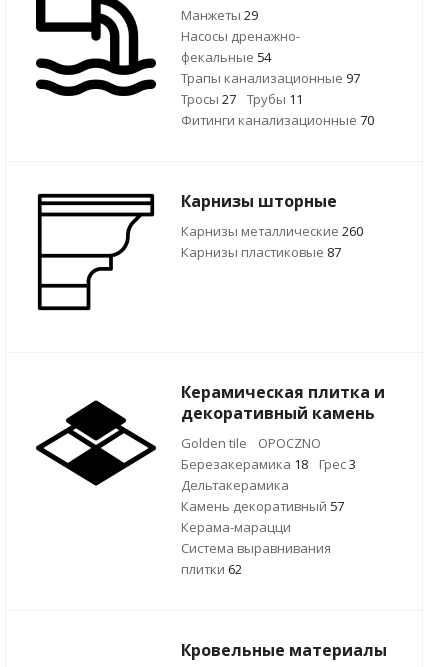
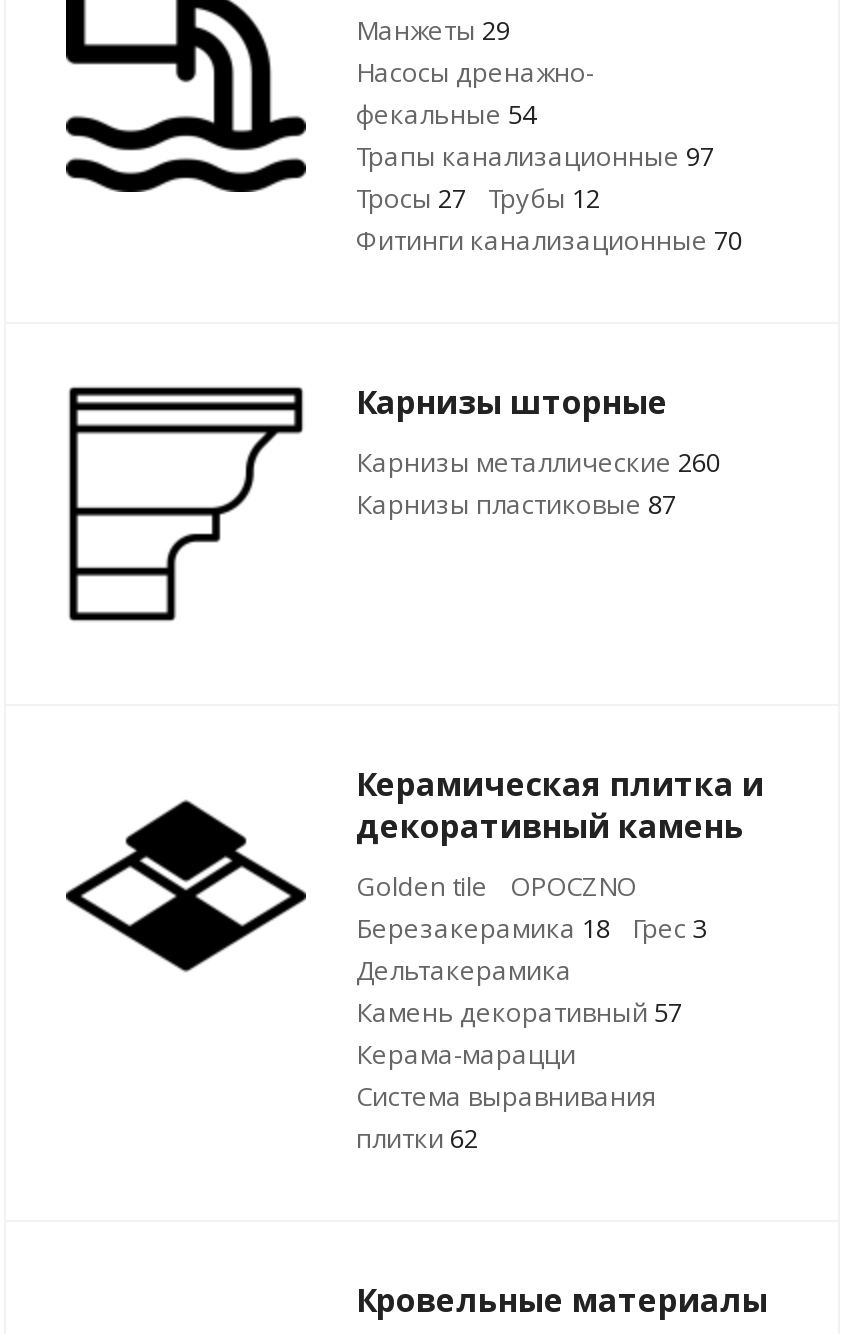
[181,90,303,108] Тросы 27 Трубы 11 -> [356,180,600,216] Тросы 27 Трубы 12

